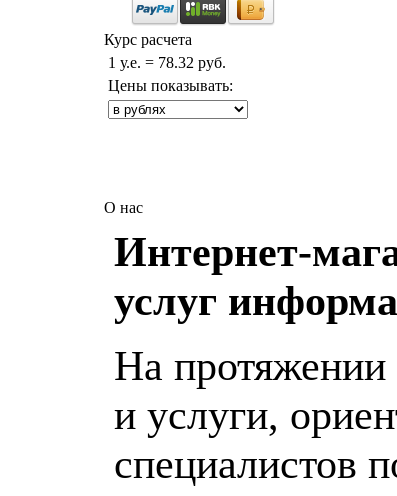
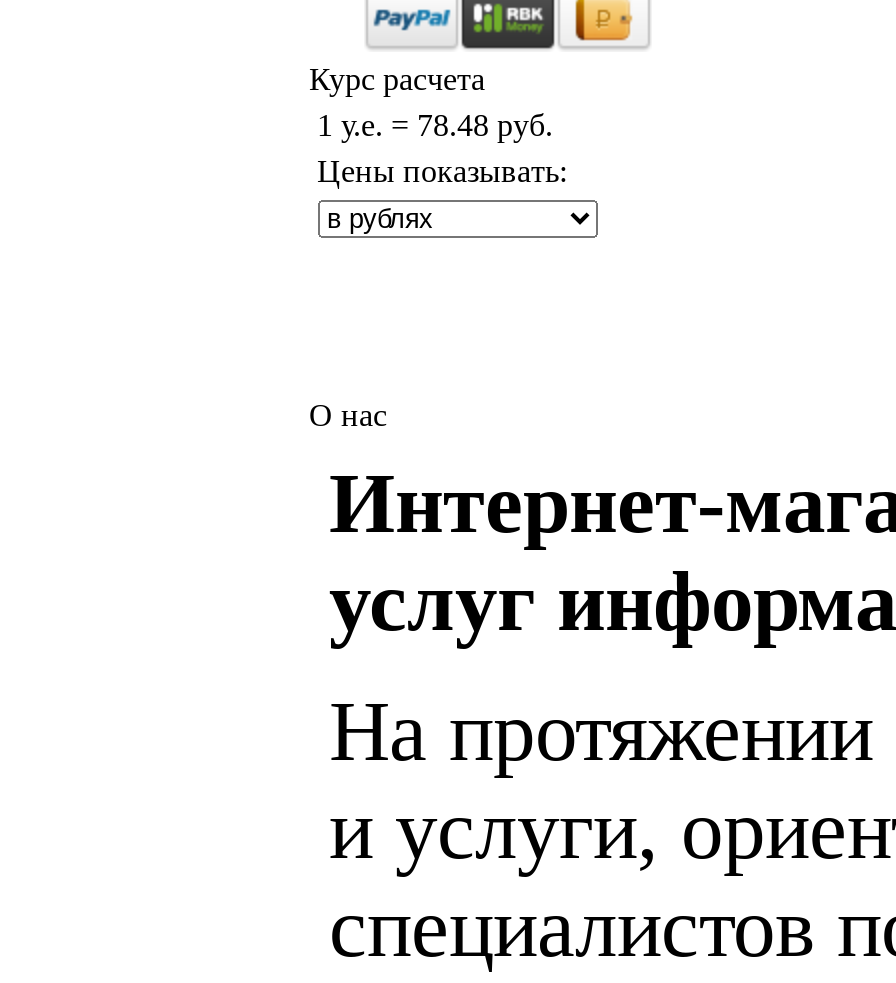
[103,54,225,71] 1 у.е. = 78.32 руб. -> [309,108,553,142] 1 у.е. = 78.48 руб.

